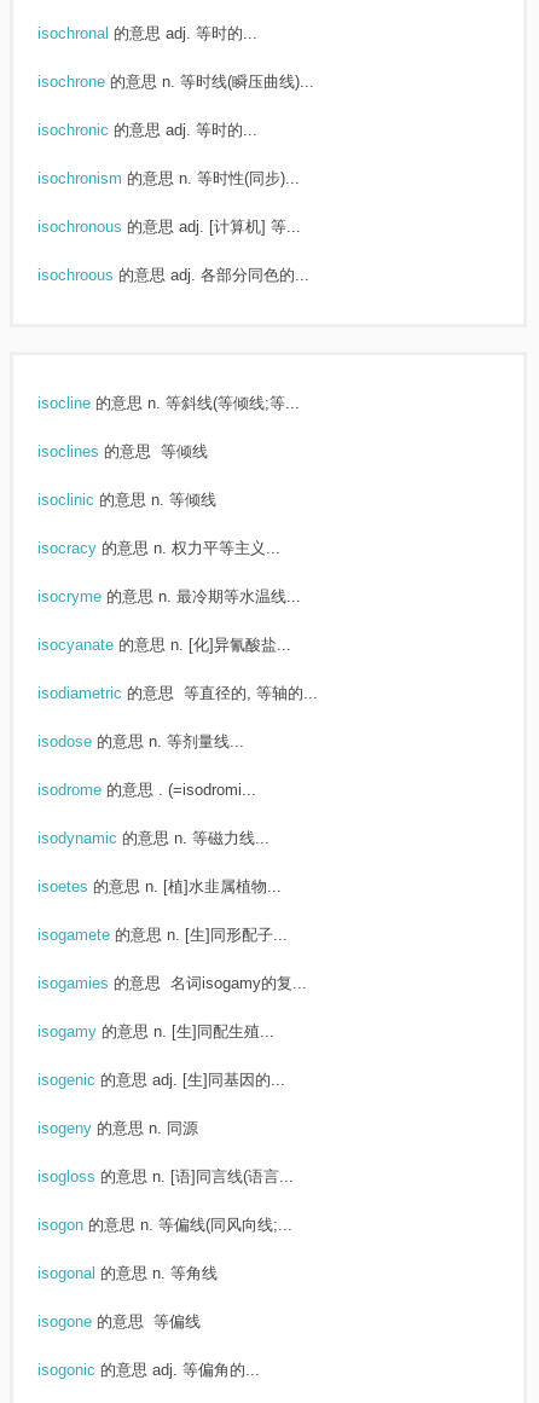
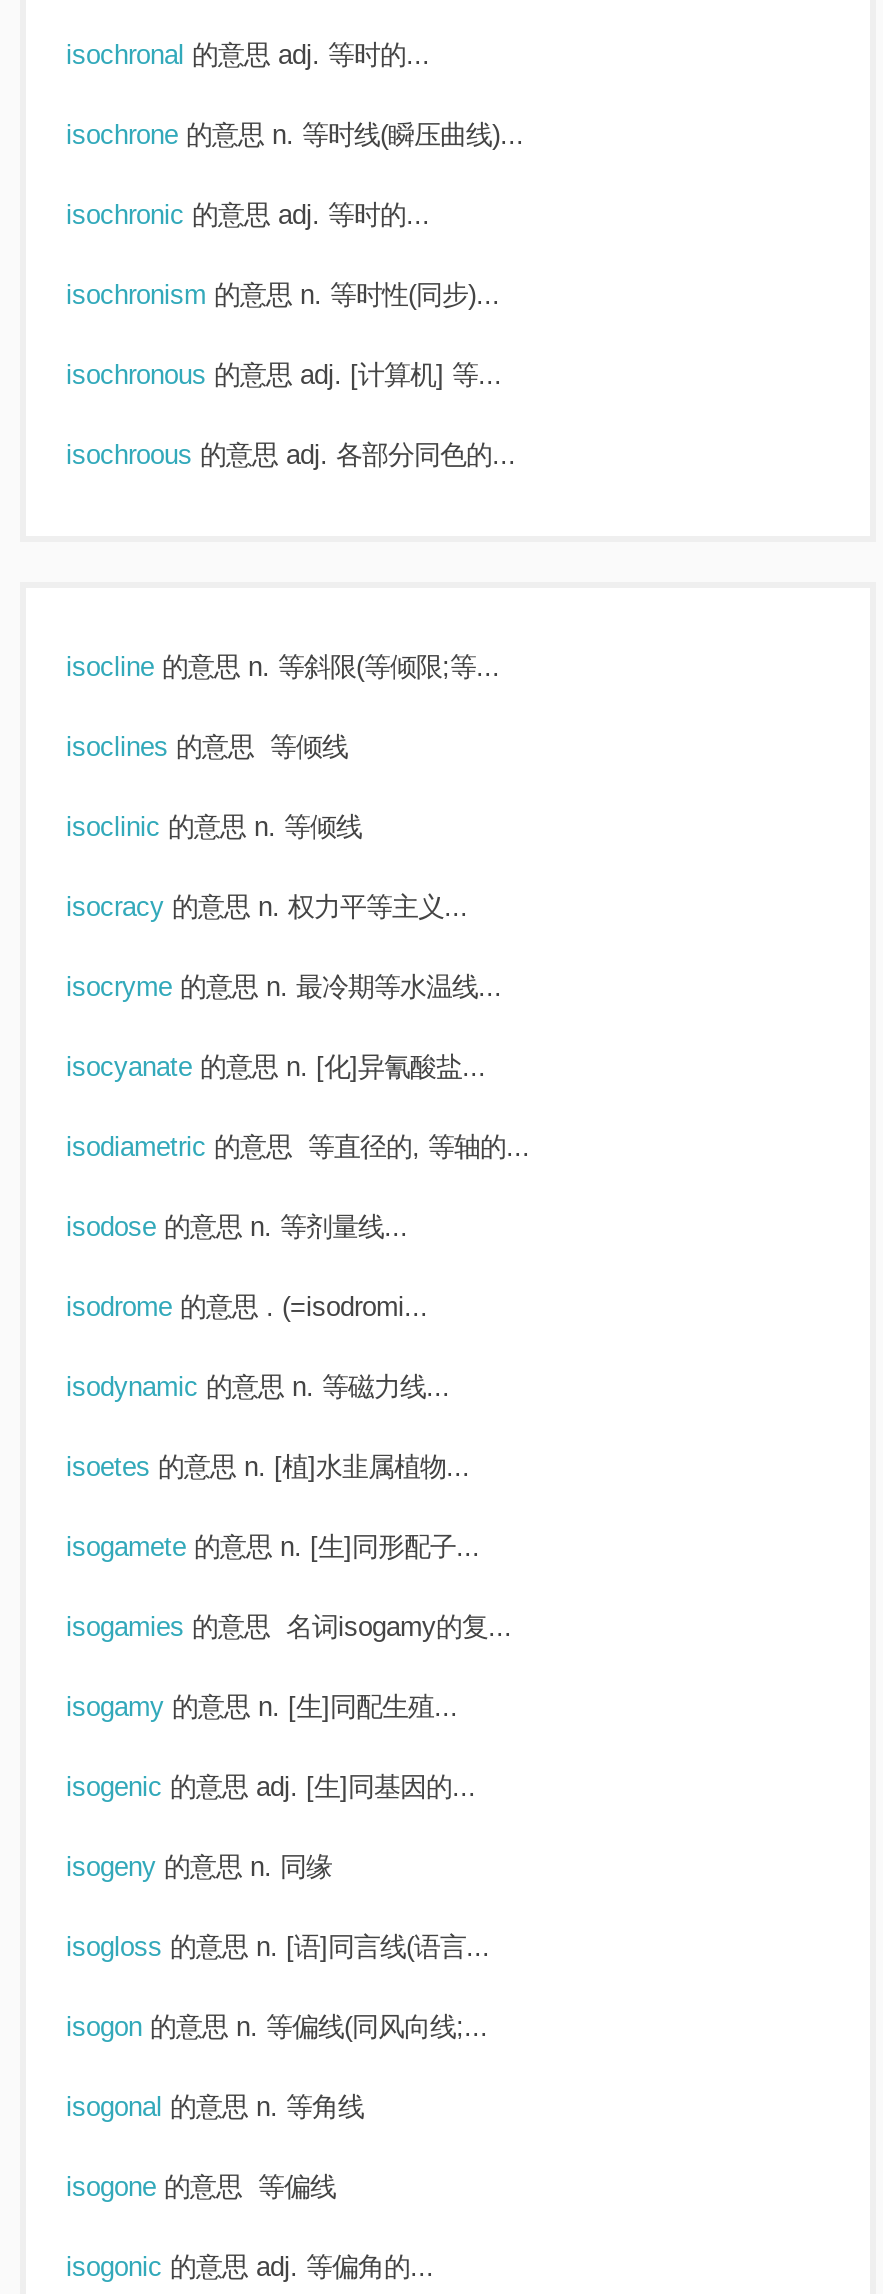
[37,394,300,412] isocline的意思 n. 等斜线(等倾线;等... -> [66,652,500,682] isocline的意思 n. 等斜限(等倾限;等...
[37,1119,198,1137] isogeny的意思 n. 同源 -> [66,1852,332,1882] isogeny的意思 n. 同缘

